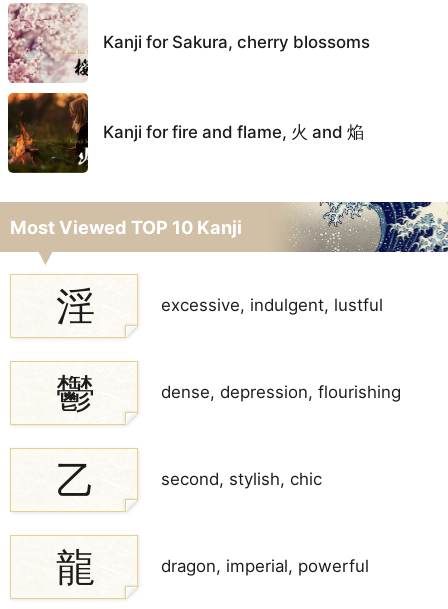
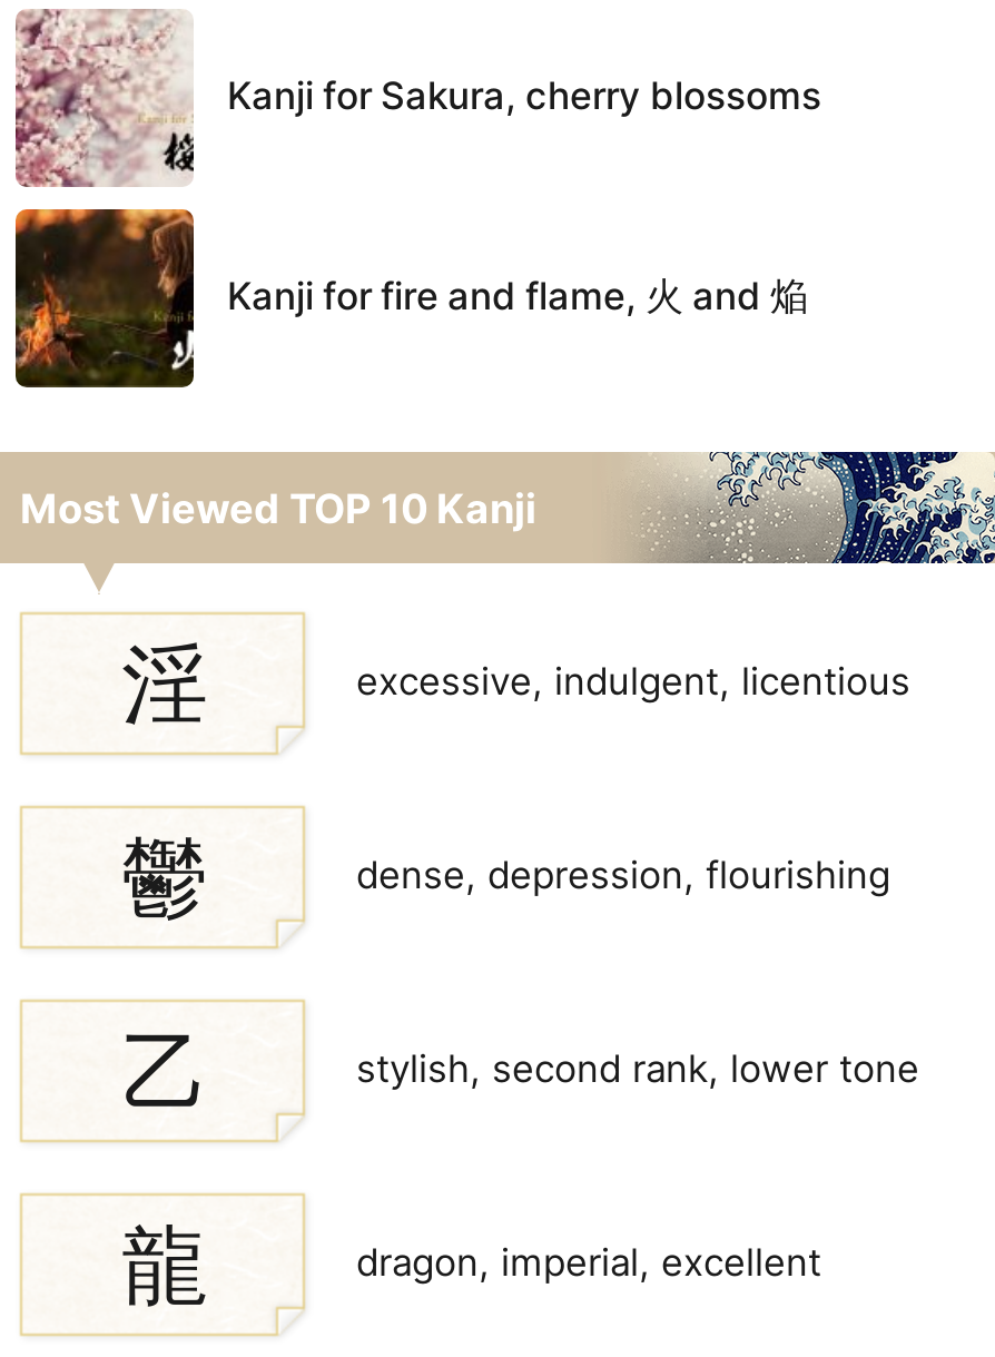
[161,294,383,314] excessive, indulgent, lustful -> [356,658,910,702] excessive, indulgent, licentious
[161,469,322,489] second, stylish, chic -> [356,1047,919,1091] stylish, second rank, lower tone
[161,556,369,576] dragon, imperial, powerful -> [356,1241,821,1285] dragon, imperial, excellent

